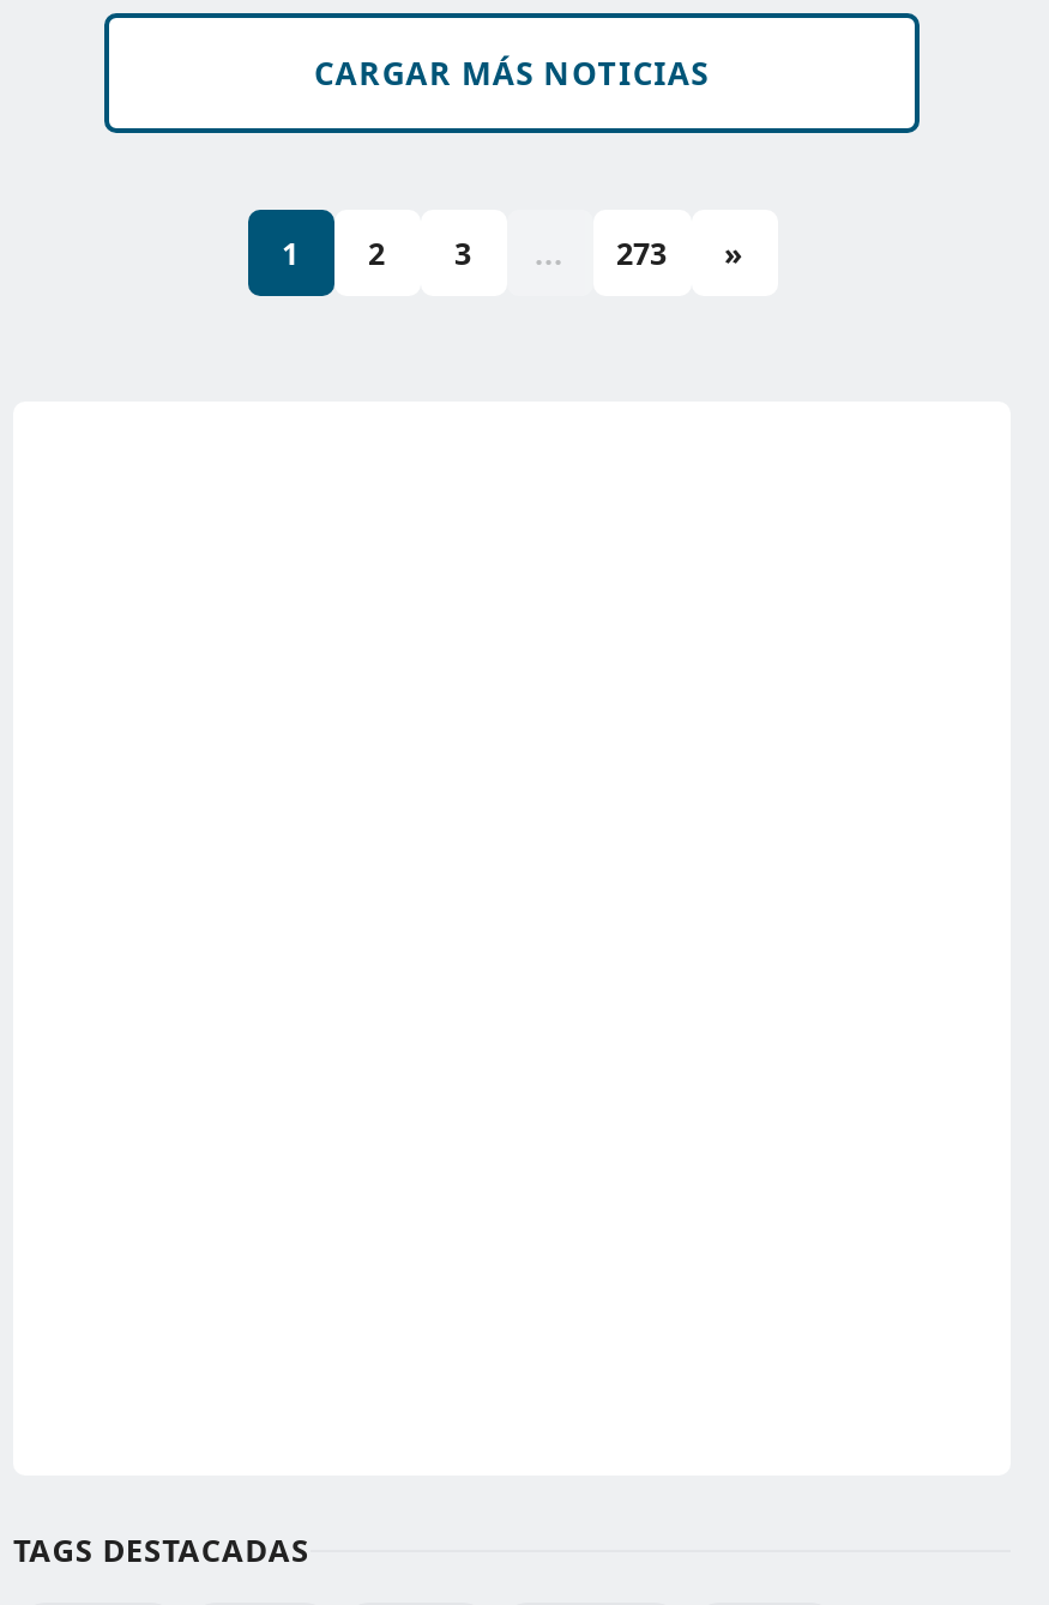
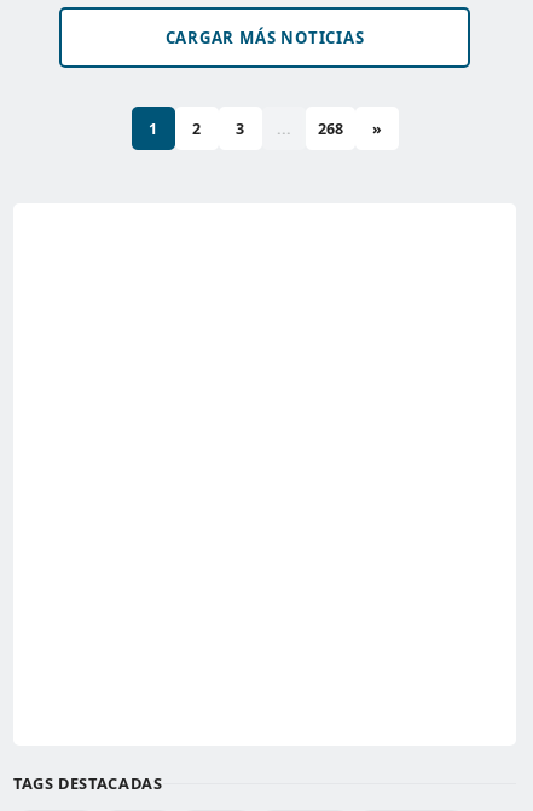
[616,233,667,273] 273 -> [317,118,343,139] 268

